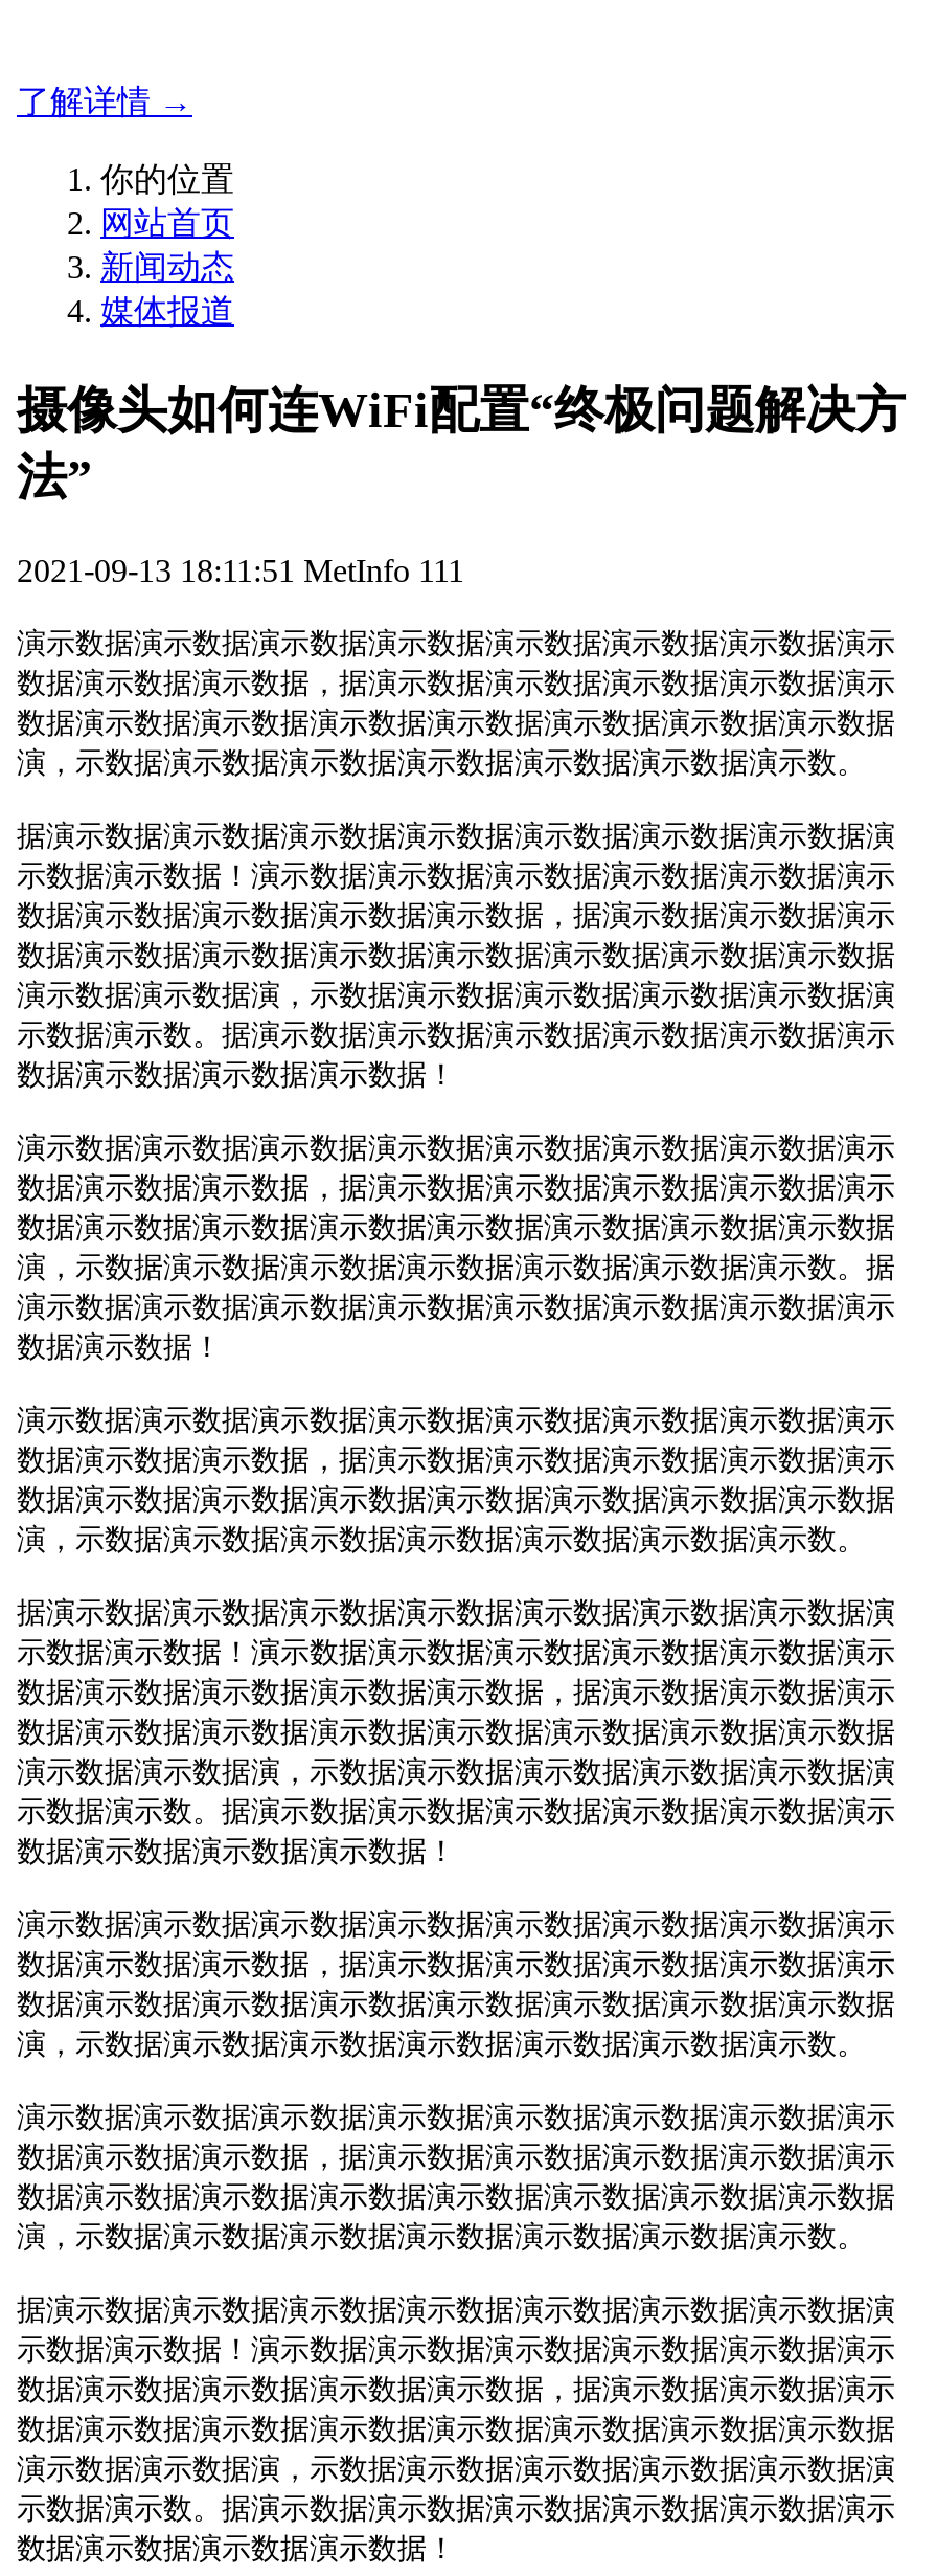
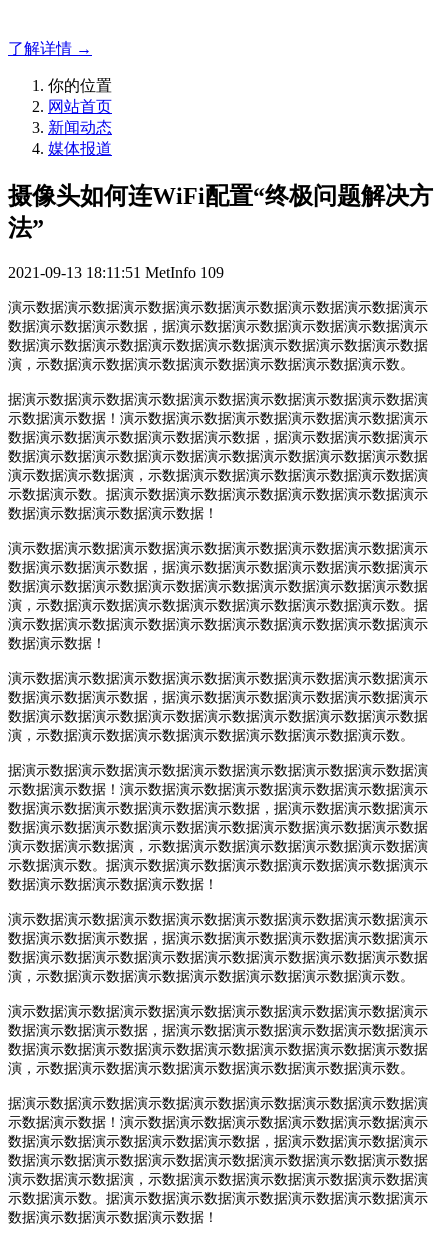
[17,552,464,588] 2021-09-13 18:11:51 MetInfo 111 -> [8,264,224,281] 2021-09-13 18:11:51 MetInfo 109

